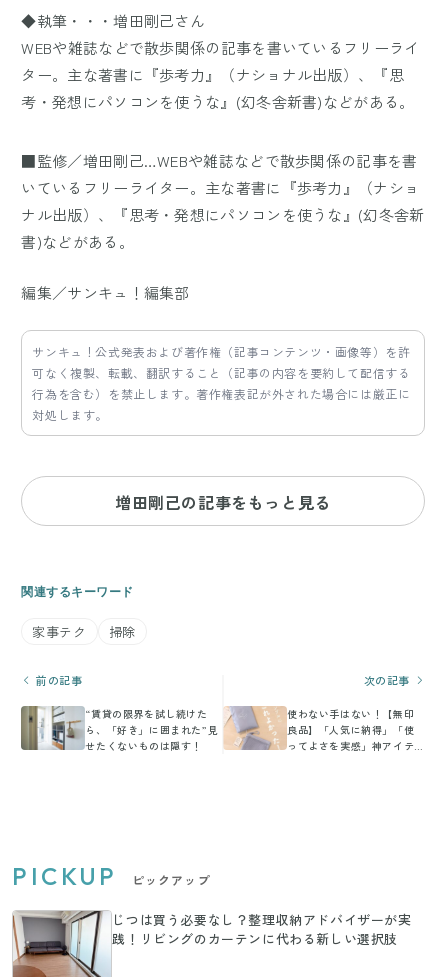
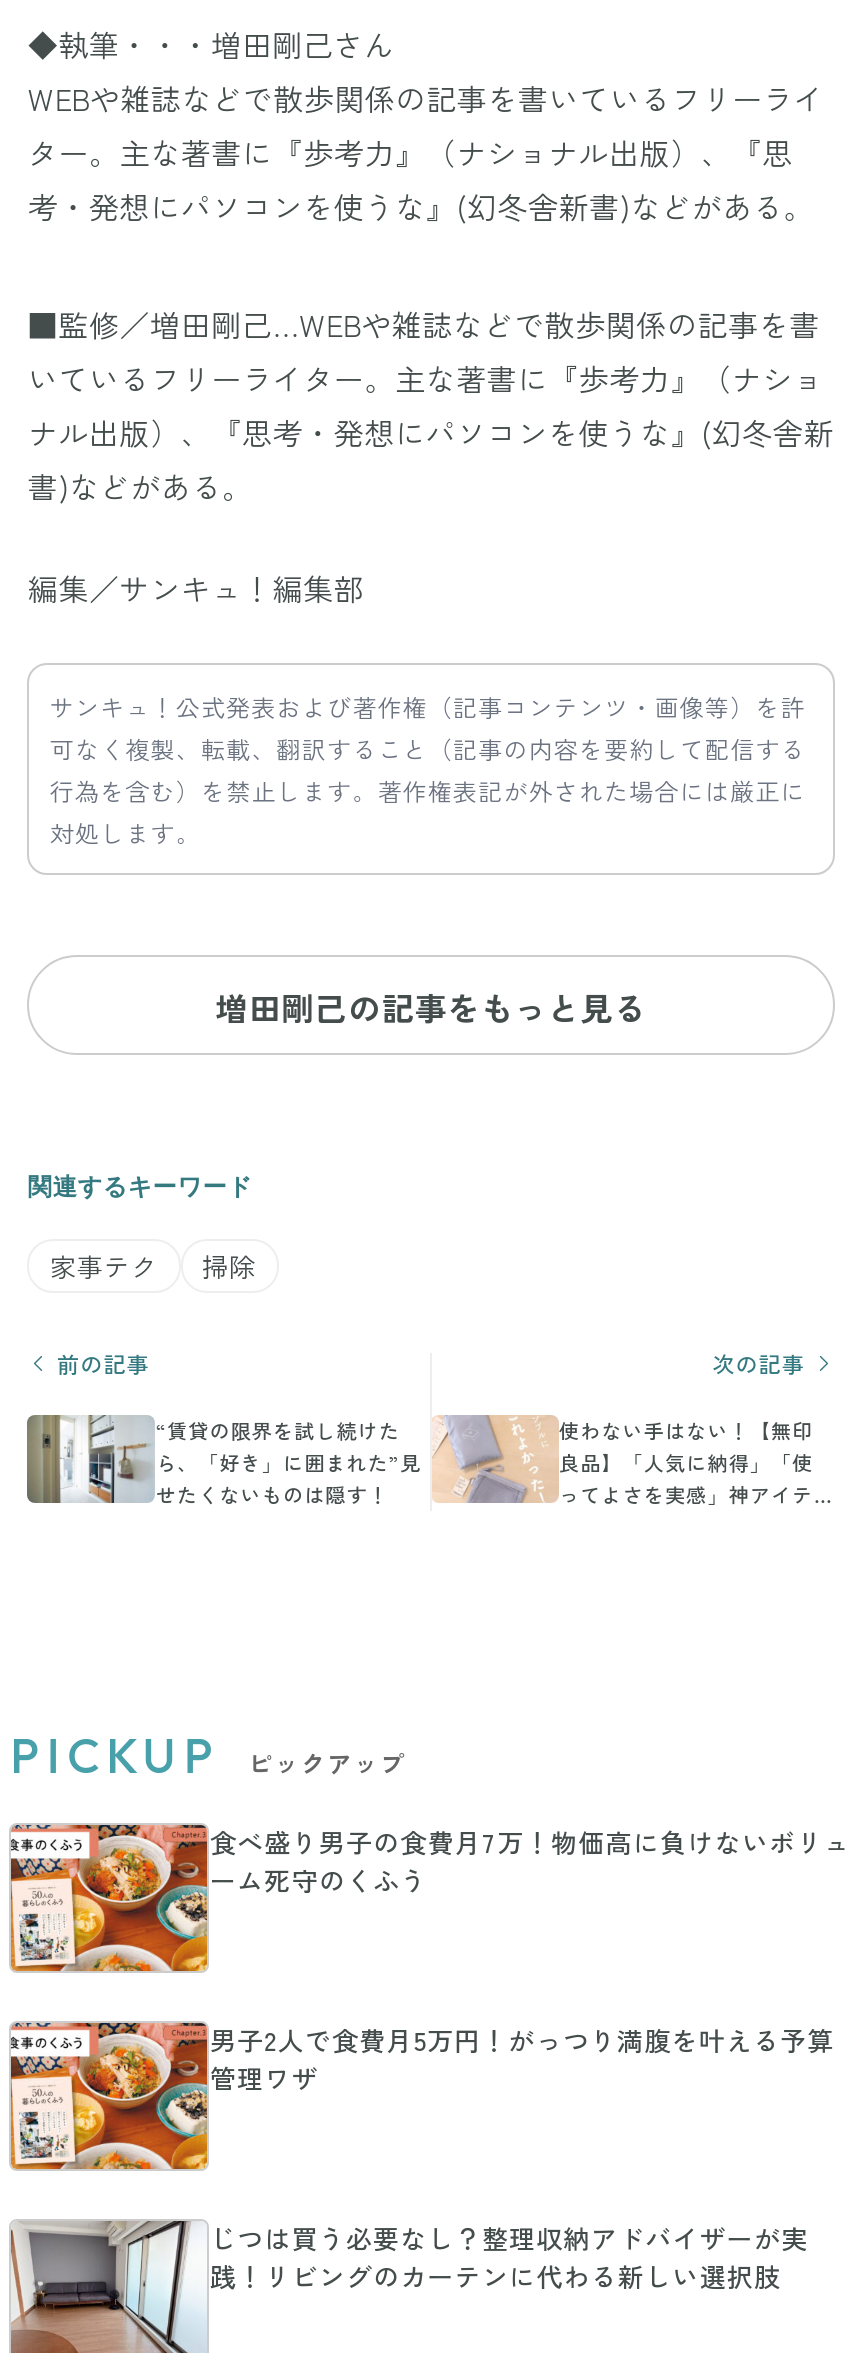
none -> [9,1823,851,1975] [image] | 食べ盛り男子の食費月7万！物価高に負けないボリュ | ーム死守のくふう
none -> [9,2019,835,2173] [image] | 男子2人で食費月5万円！がっつり満腹を叶える予算 | 管理ワザ

